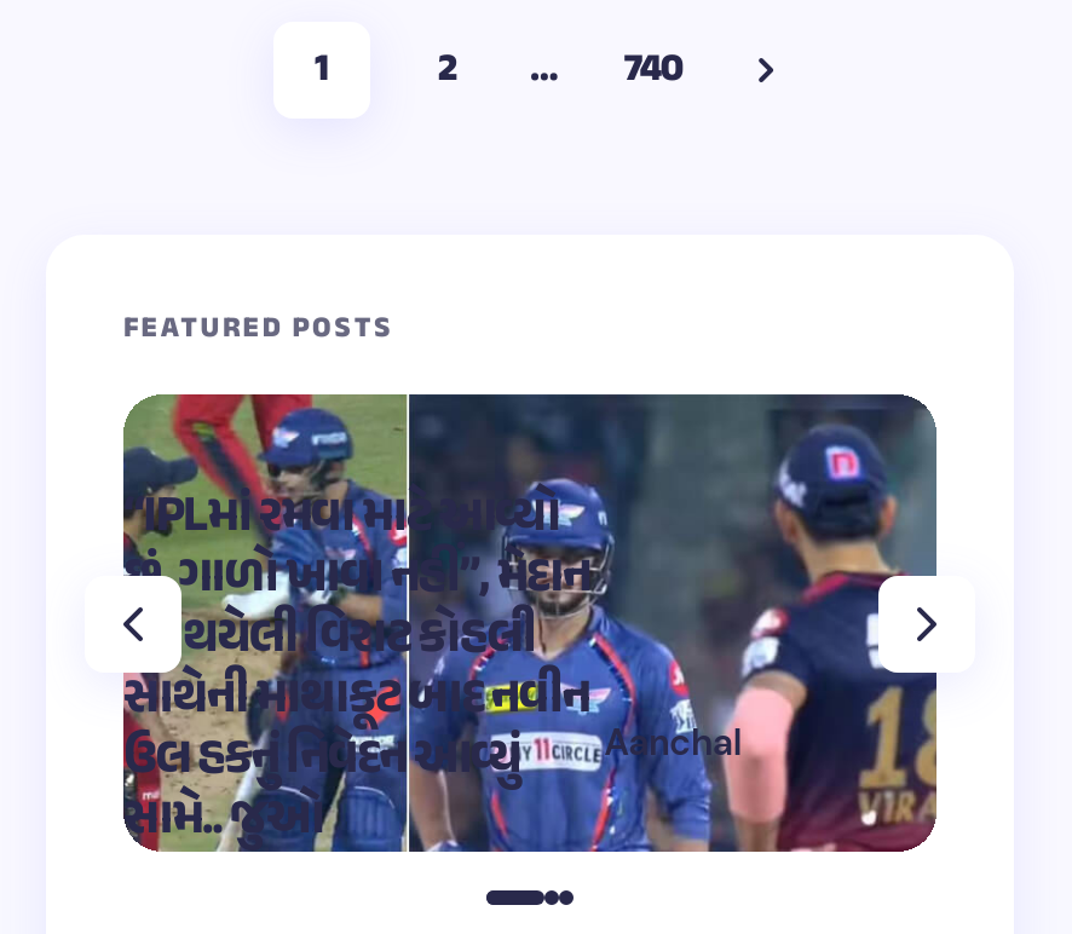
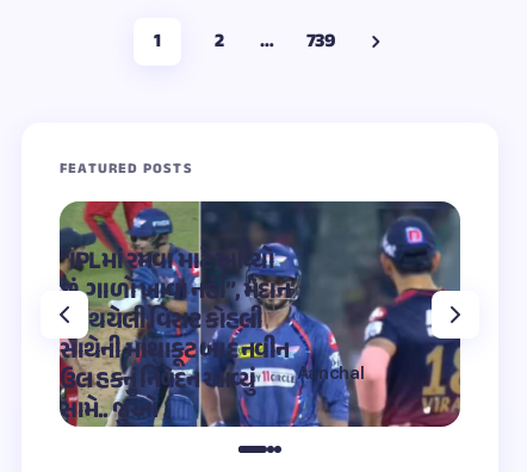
[624,40,683,100] 740 -> [306,27,335,57] 739

